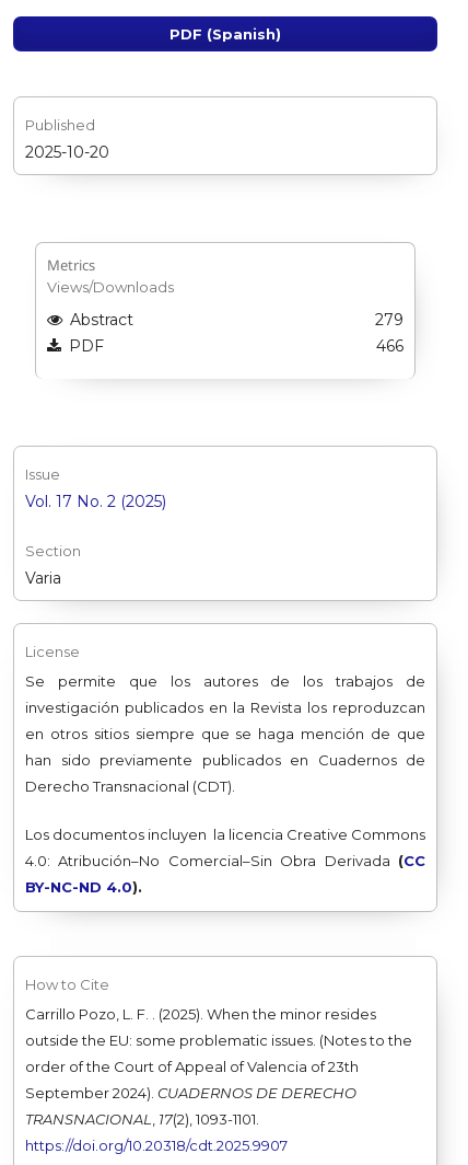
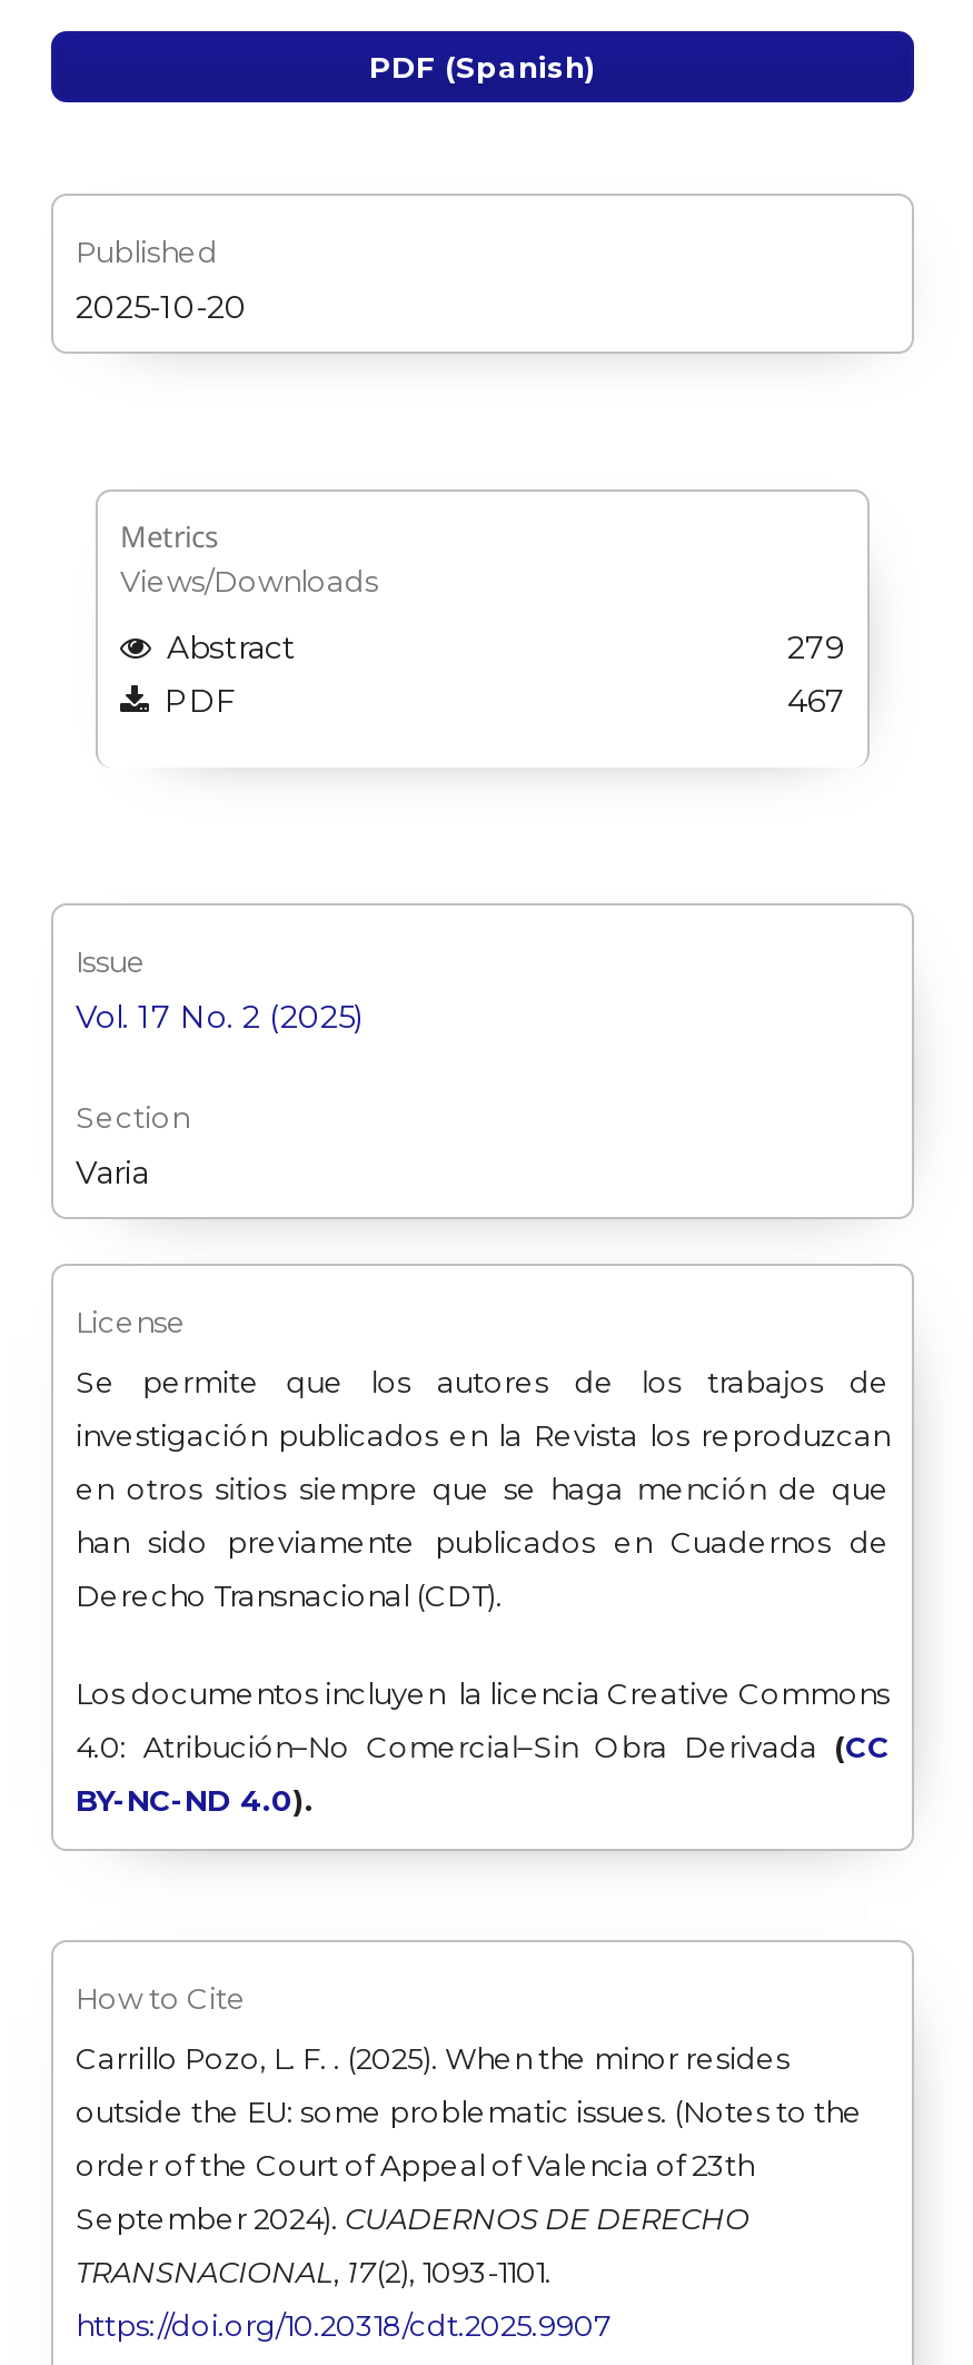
[376,336,403,356] 466 -> [787,681,845,721] 467

